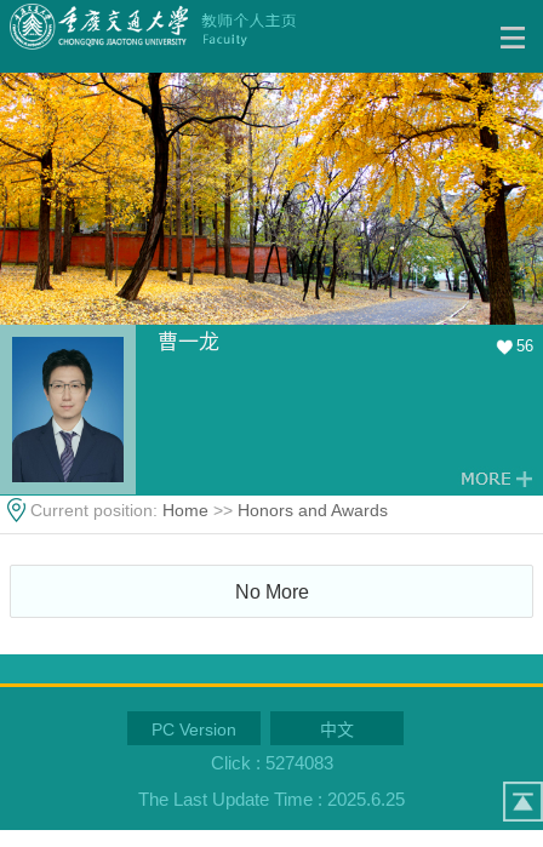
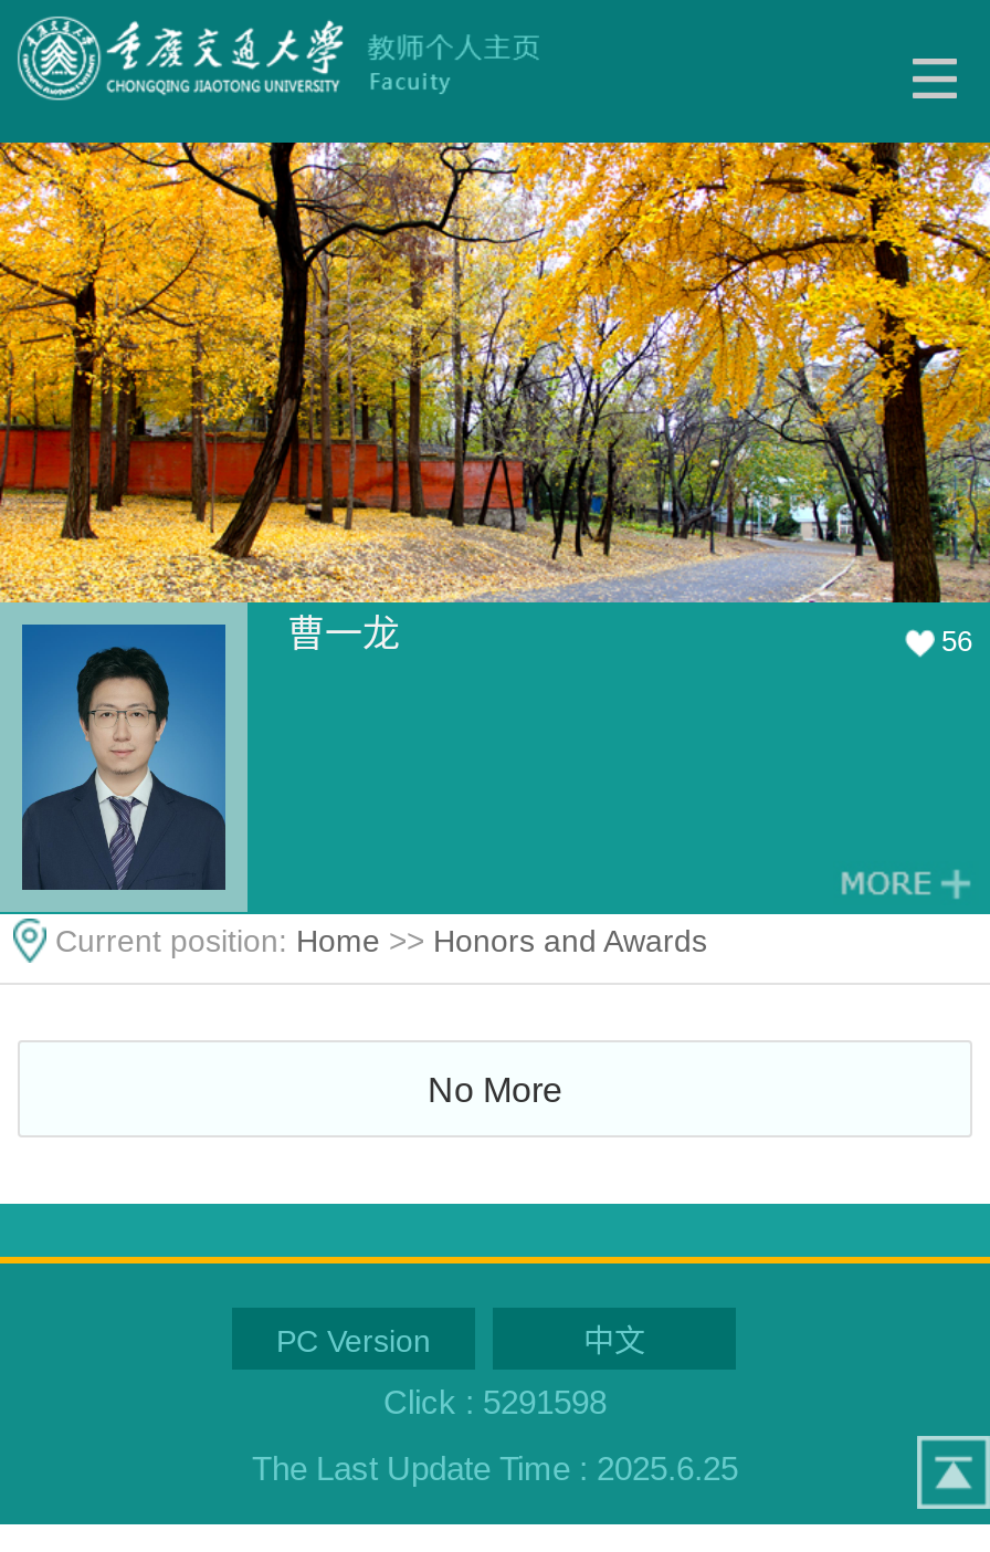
[210,752,333,773] Click : 5274083 -> [383,1383,607,1420] Click : 5291598

